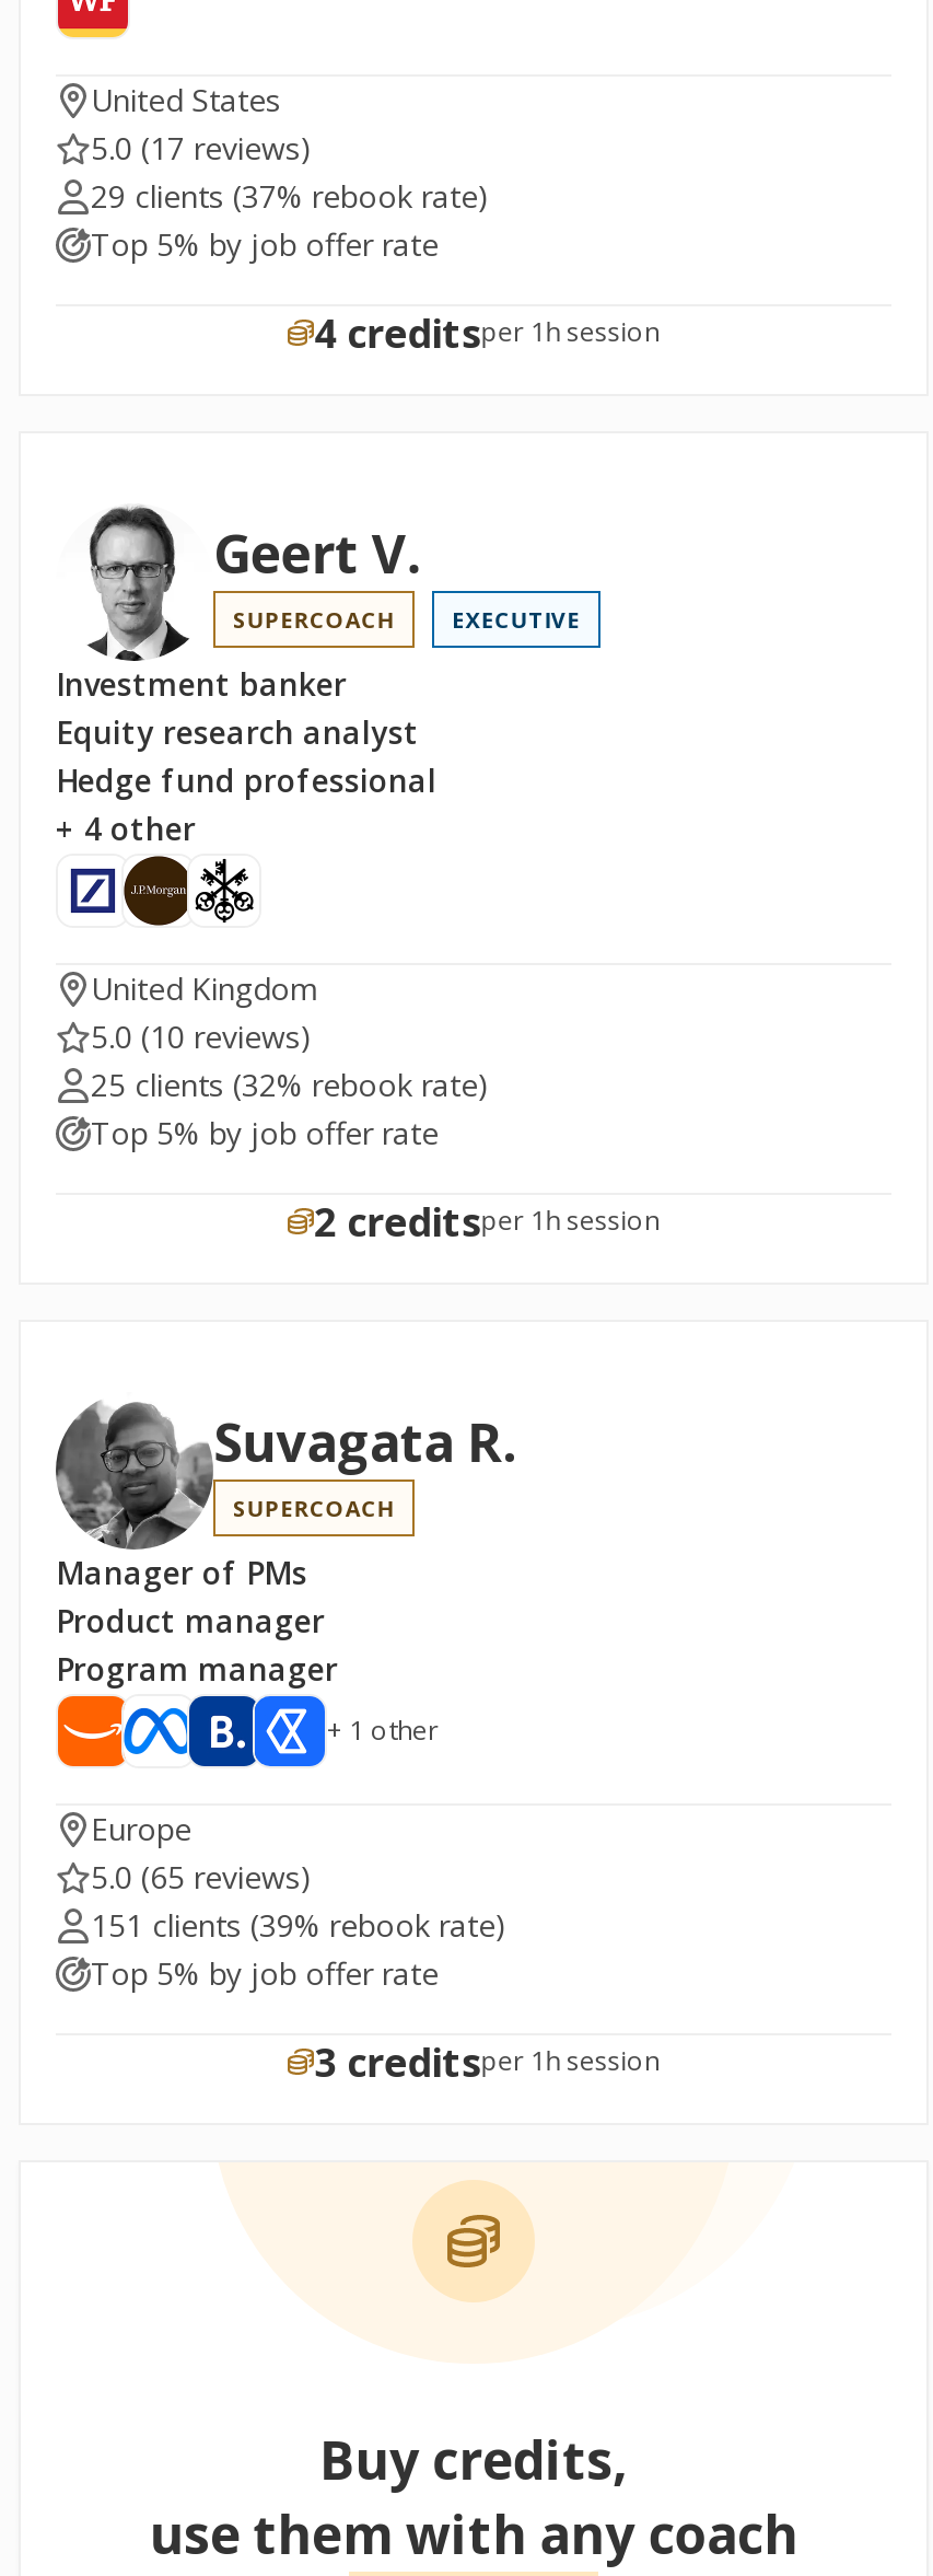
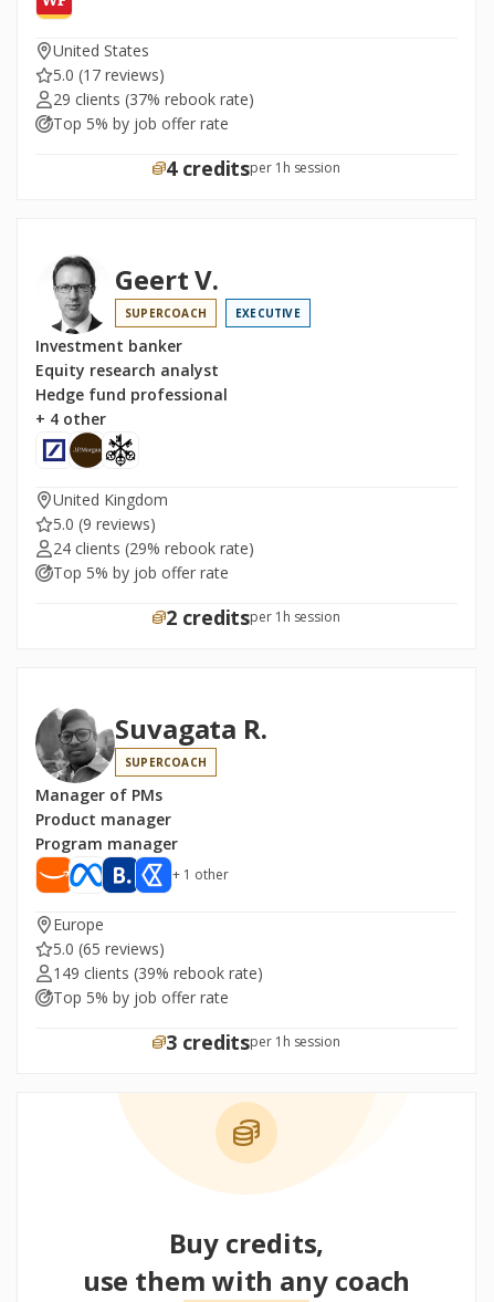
[91,1016,312,1057] 5.0 (10 reviews) -> [53,513,156,534] 5.0 (9 reviews)
[91,1064,489,1105] 25 clients (32% rebook rate) -> [53,538,254,559] 24 clients (29% rebook rate)
[91,1904,506,1946] 151 clients (39% rebook rate) -> [53,962,263,983] 149 clients (39% rebook rate)

